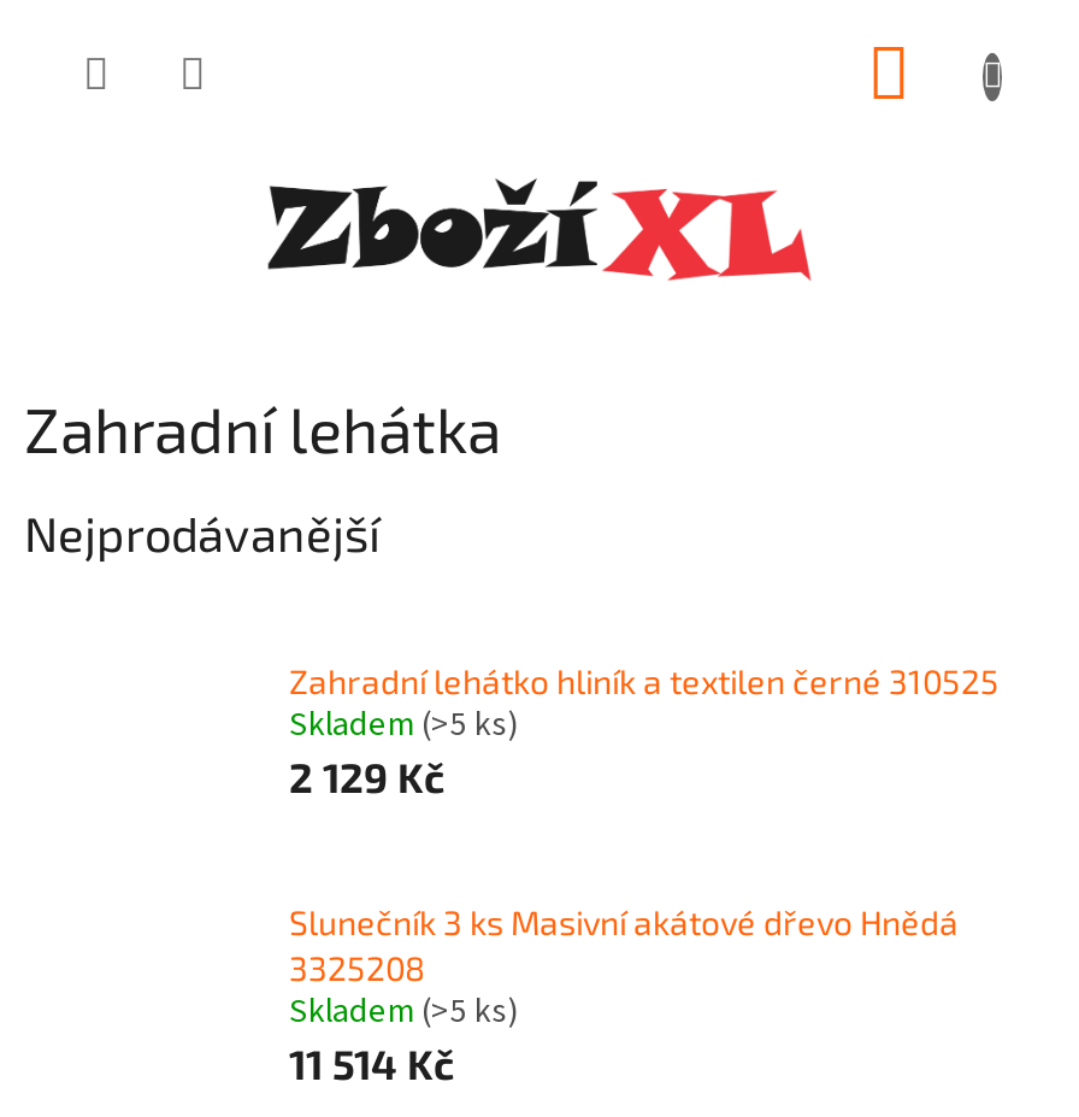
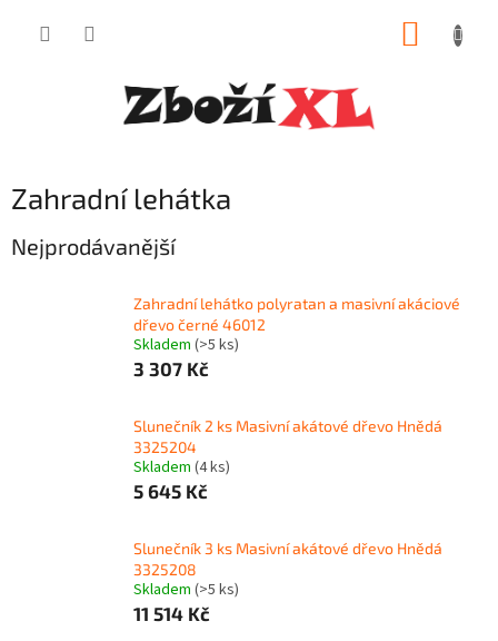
[289,660,1000,701] Zahradní lehátko hliník a textilen černé 310525 -> [133,294,460,334] Zahradní lehátko polyratan a masivní akáciové | dřevo černé 46012
[289,752,446,800] 2 129 Kč -> [133,358,442,502] 3 307 Kč | Slunečník 2 ks Masivní akátové dřevo Hnědá | 3325204 | Skladem (4 ks) | 5 645 Kč

